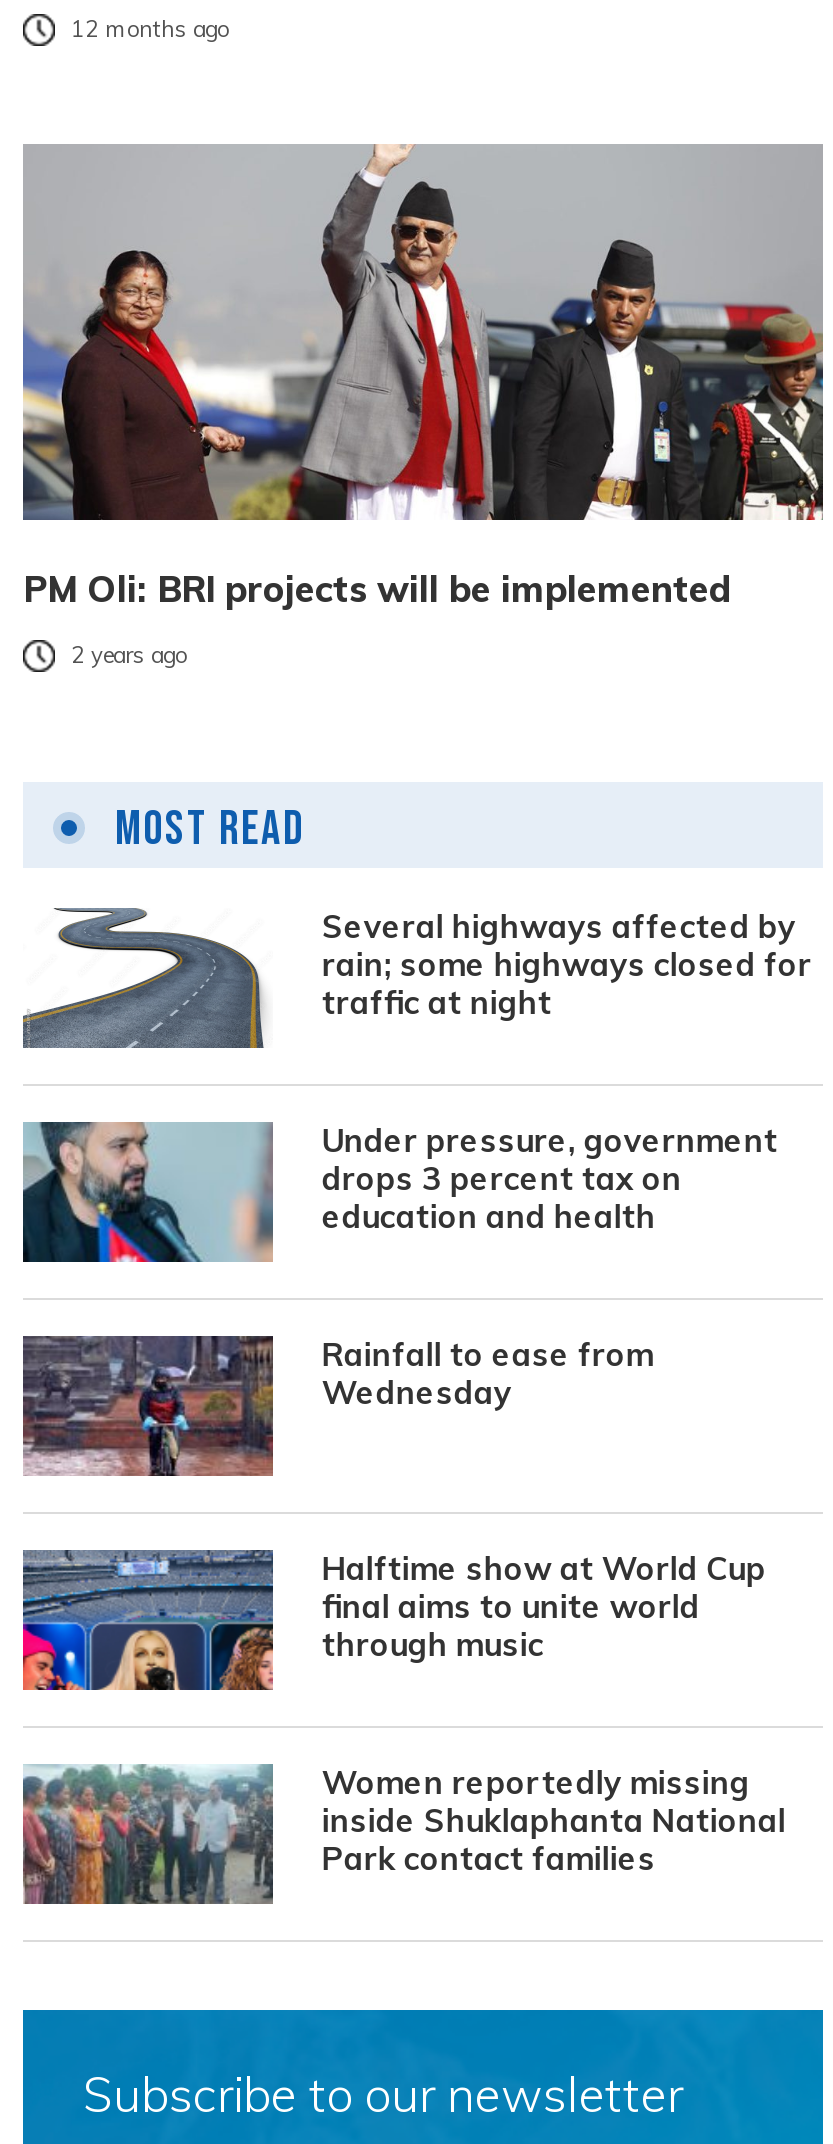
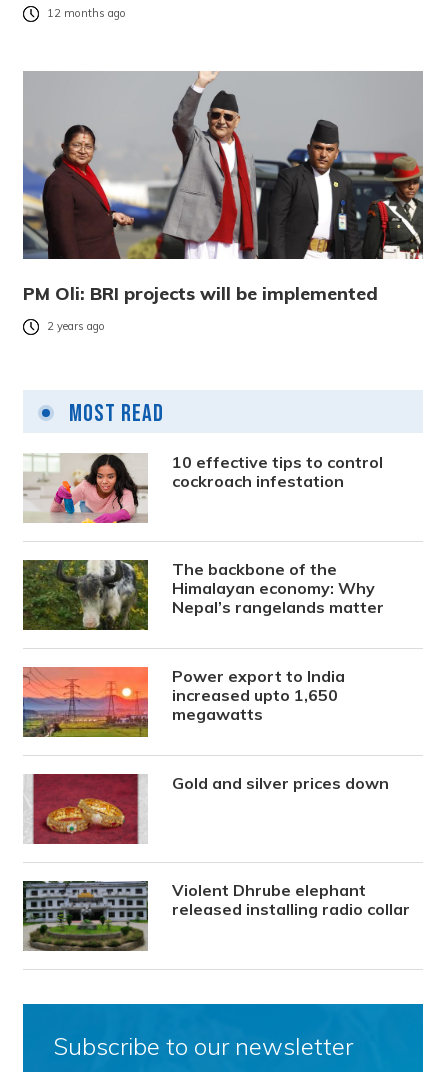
[23,905,812,1050] [image] | Several highways affected by | rain; some highways closed for | traffic at night -> [22,452,383,524] [image] | 10 effective tips to control | cockroach infestation
[21,1119,778,1264] [image] | Under pressure, government | drops 3 percent tax on | education and health -> [22,559,384,631] [image] | The backbone of the | Himalayan economy: Why | Nepal’s rangelands matter
[21,1333,654,1478] [image] | Rainfall to ease from | Wednesday -> [22,666,345,738] [image] | Power export to India | increased upto 1,650 | megawatts
[21,1547,766,1692] [image] | Halftime show at World Cup | final aims to unite world | through music -> [23,773,389,845] [image] | Gold and silver prices down
[21,1761,786,1904] [image] | Women reportedly missing | inside Shuklaphanta National | Park contact families -> [22,880,410,951] [image] | Violent Dhrube elephant | released installing radio collar

